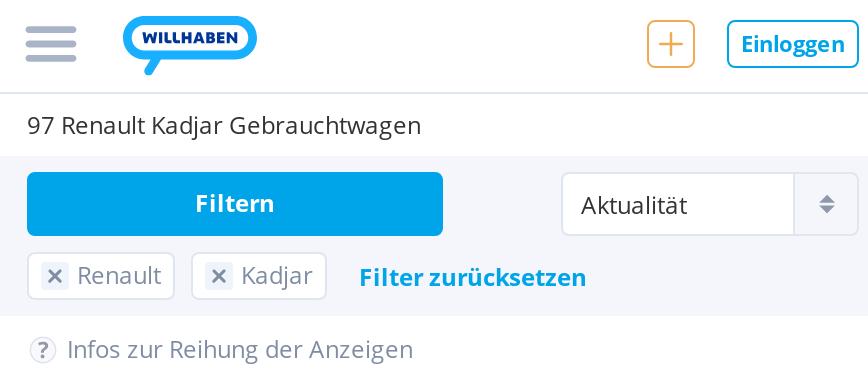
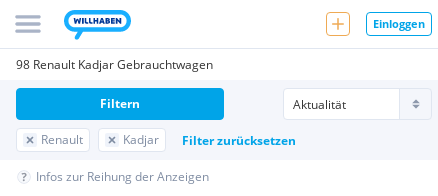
[27,108,421,142] 97 Renault Kadjar Gebrauchtwagen -> [16,56,213,73] 98 Renault Kadjar Gebrauchtwagen

